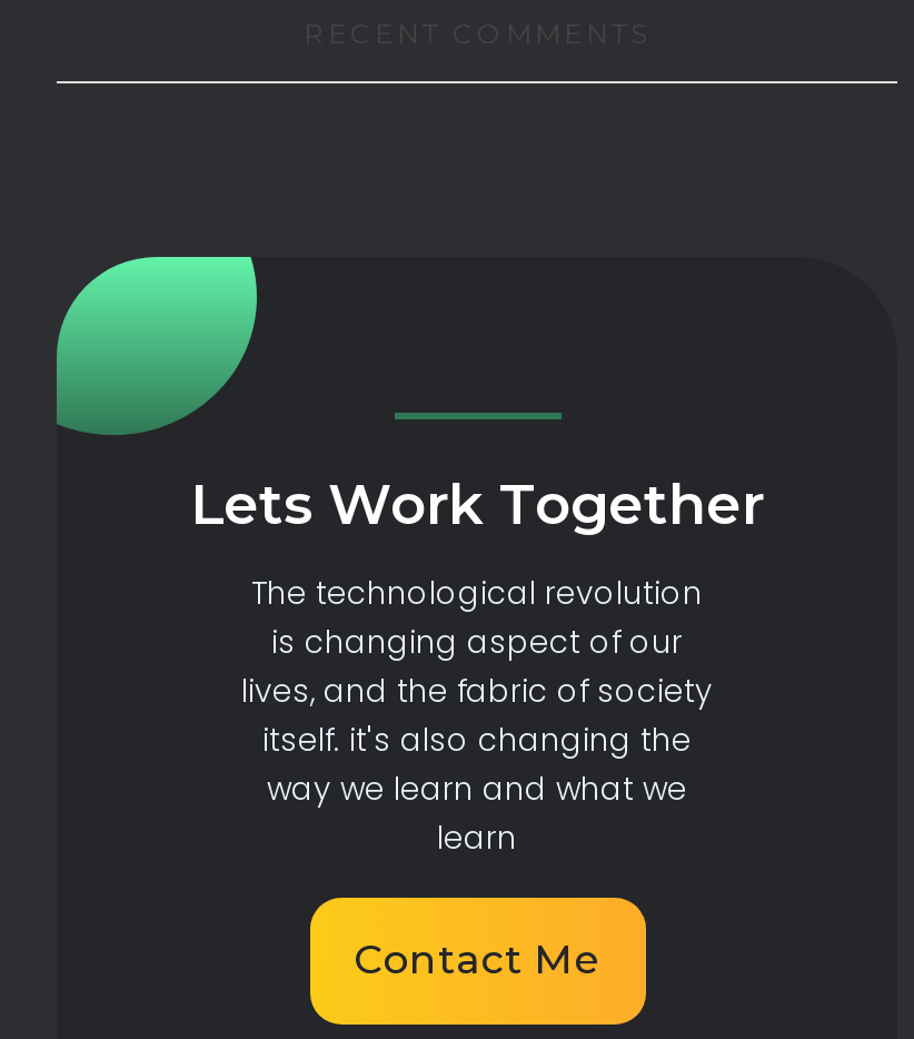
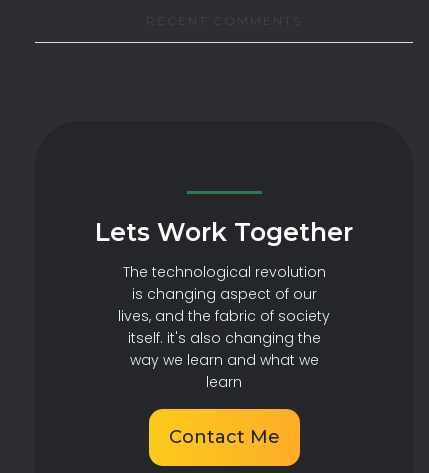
[54,255,259,435] [image] -> none

